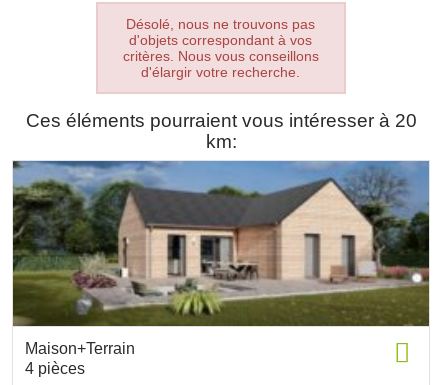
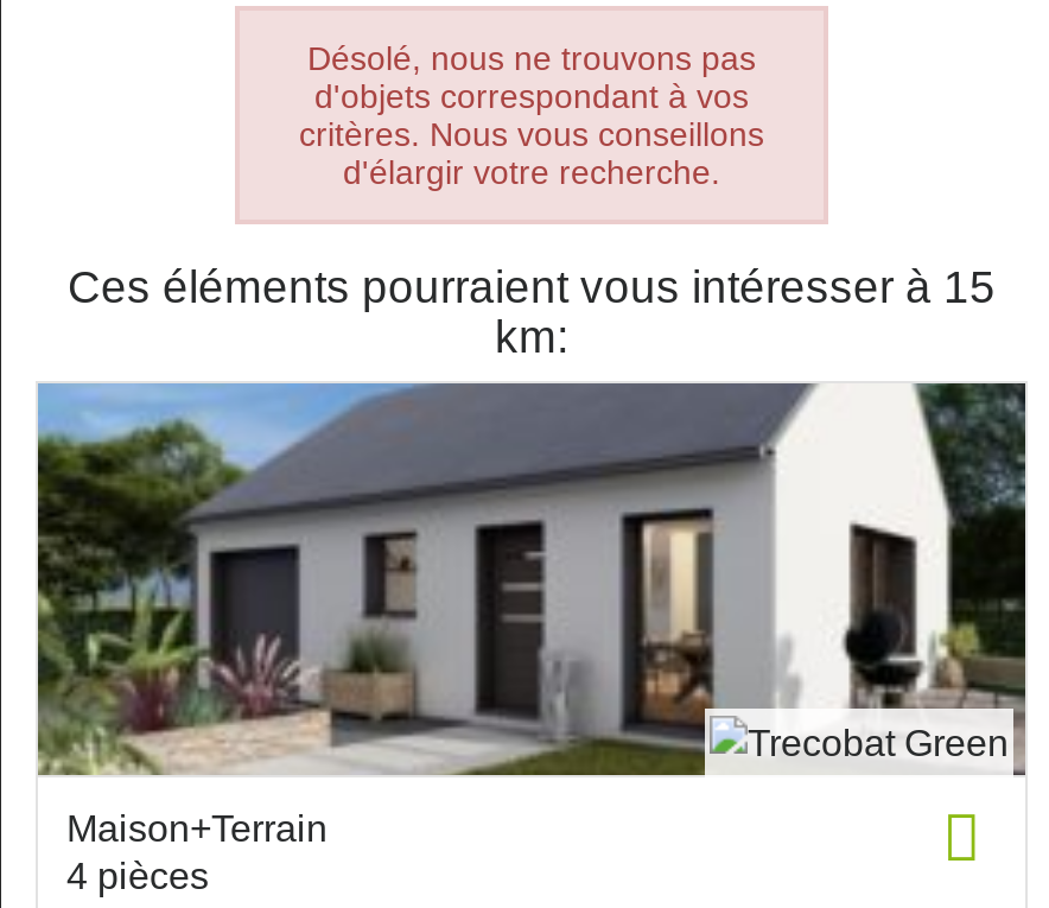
[25,110,416,131] Ces éléments pourraient vous intéresser à 20 -> [68,262,996,312] Ces éléments pourraient vous intéresser à 15
[12,160,430,327] [image] -> [36,381,1028,777] [image]

